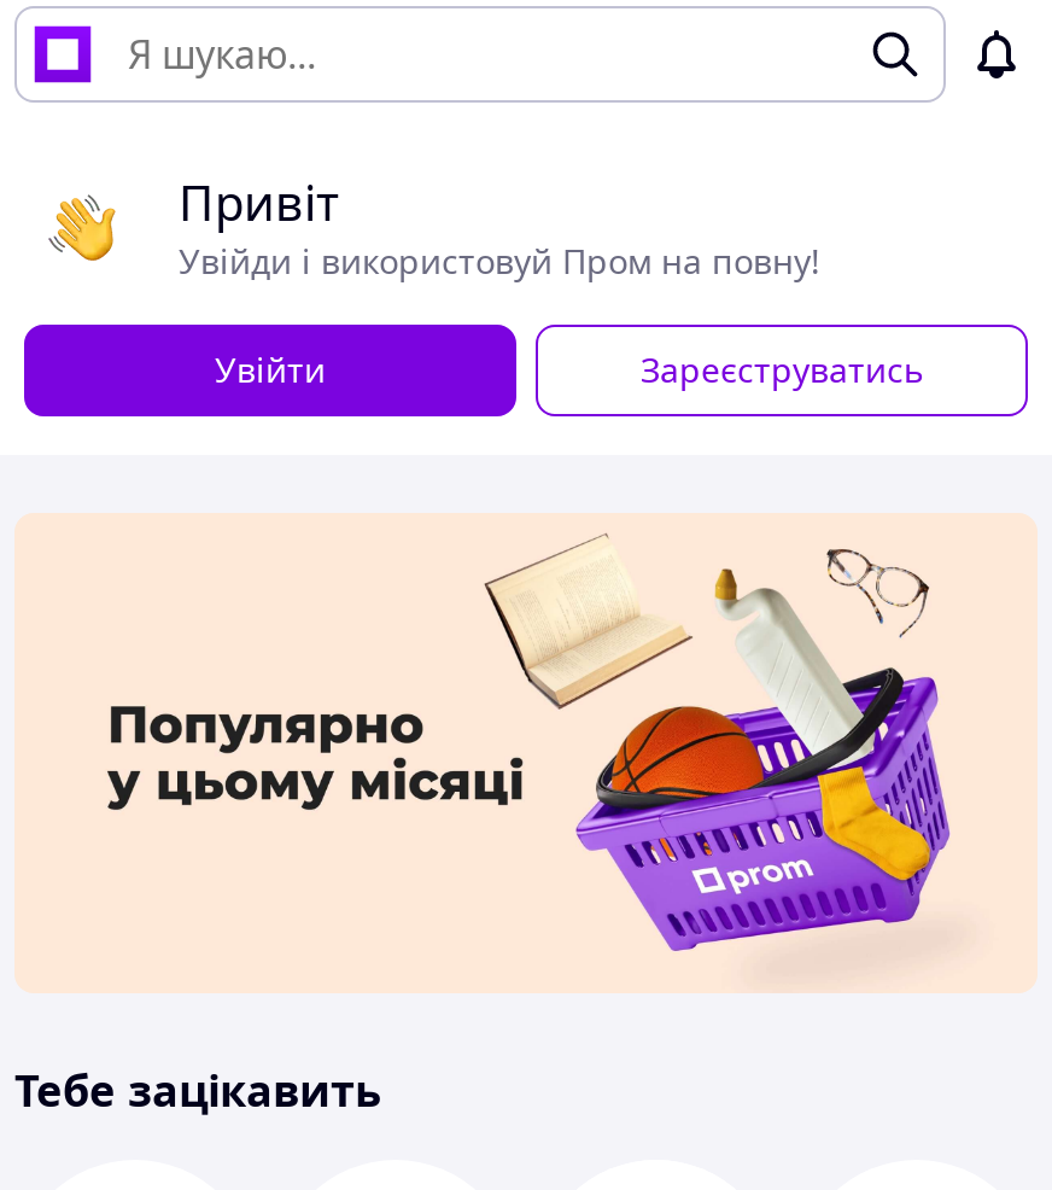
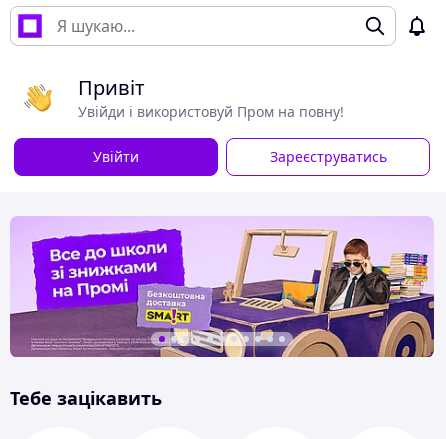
[17,515,1035,991] [image] -> [9,216,435,358] [image]

